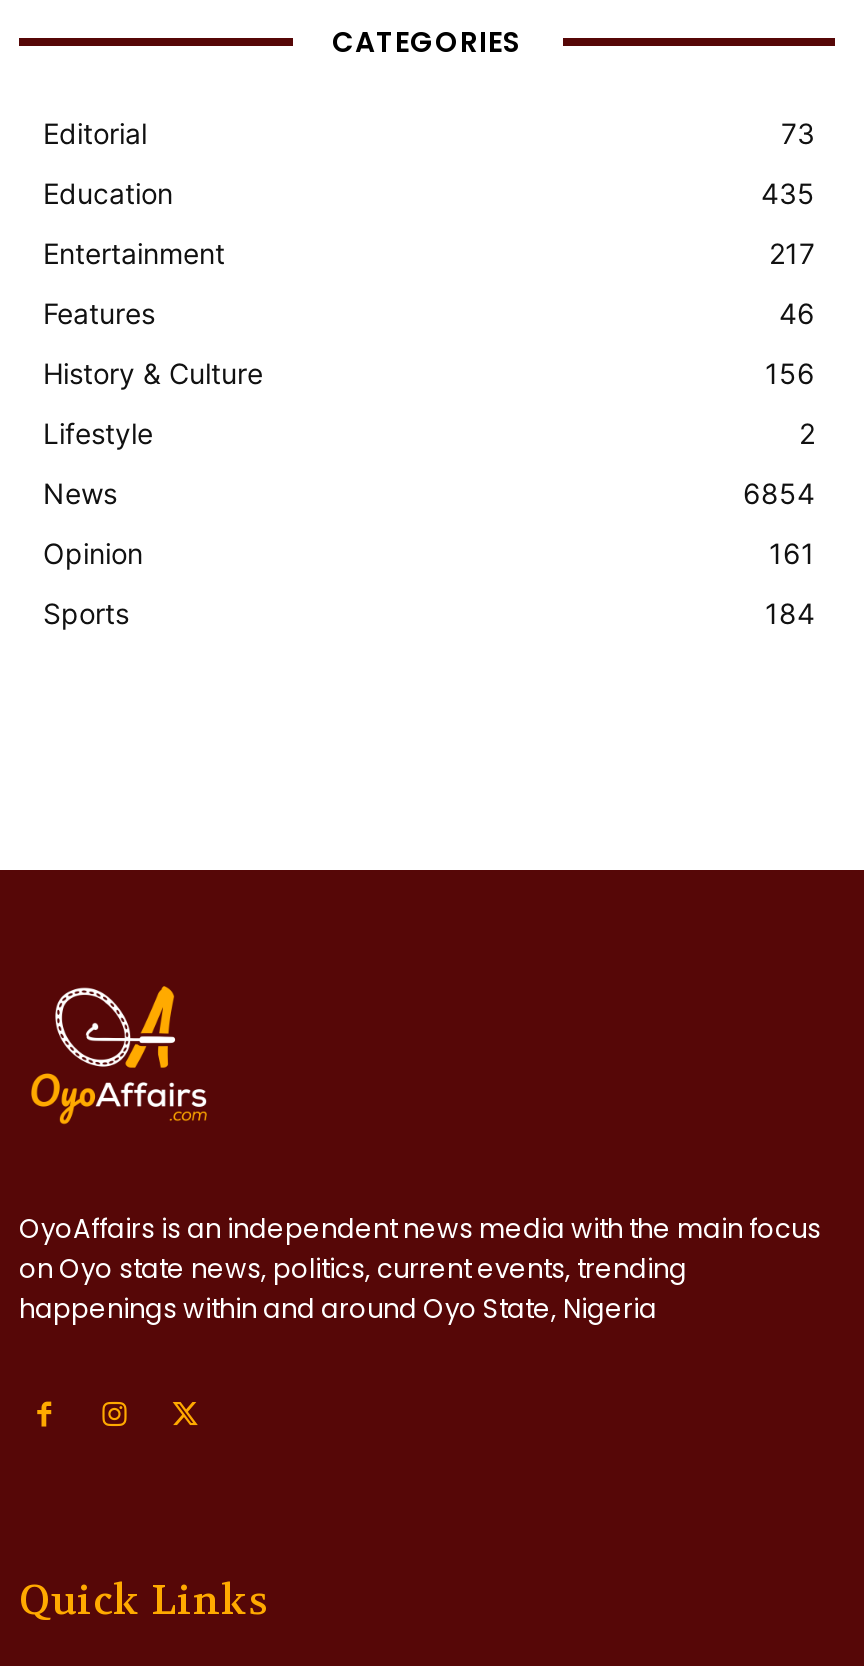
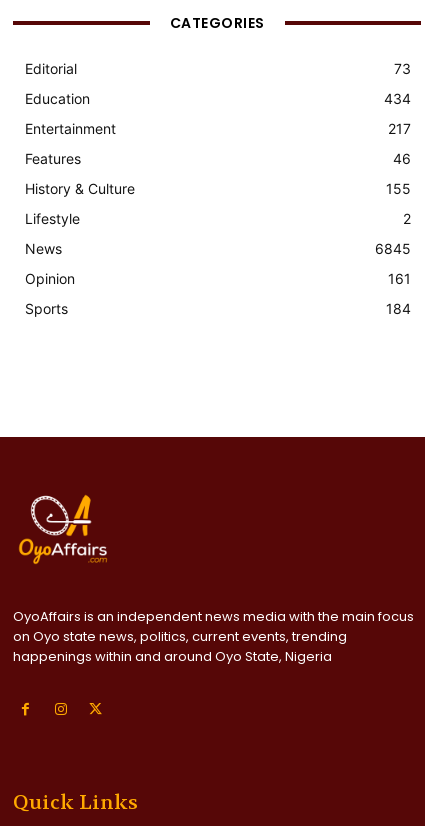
[761,176,815,210] 435 -> [384,90,411,107] 434
[765,356,815,390] 156 -> [386,180,411,197] 155
[743,476,815,510] 6854 -> [375,240,411,257] 6845

